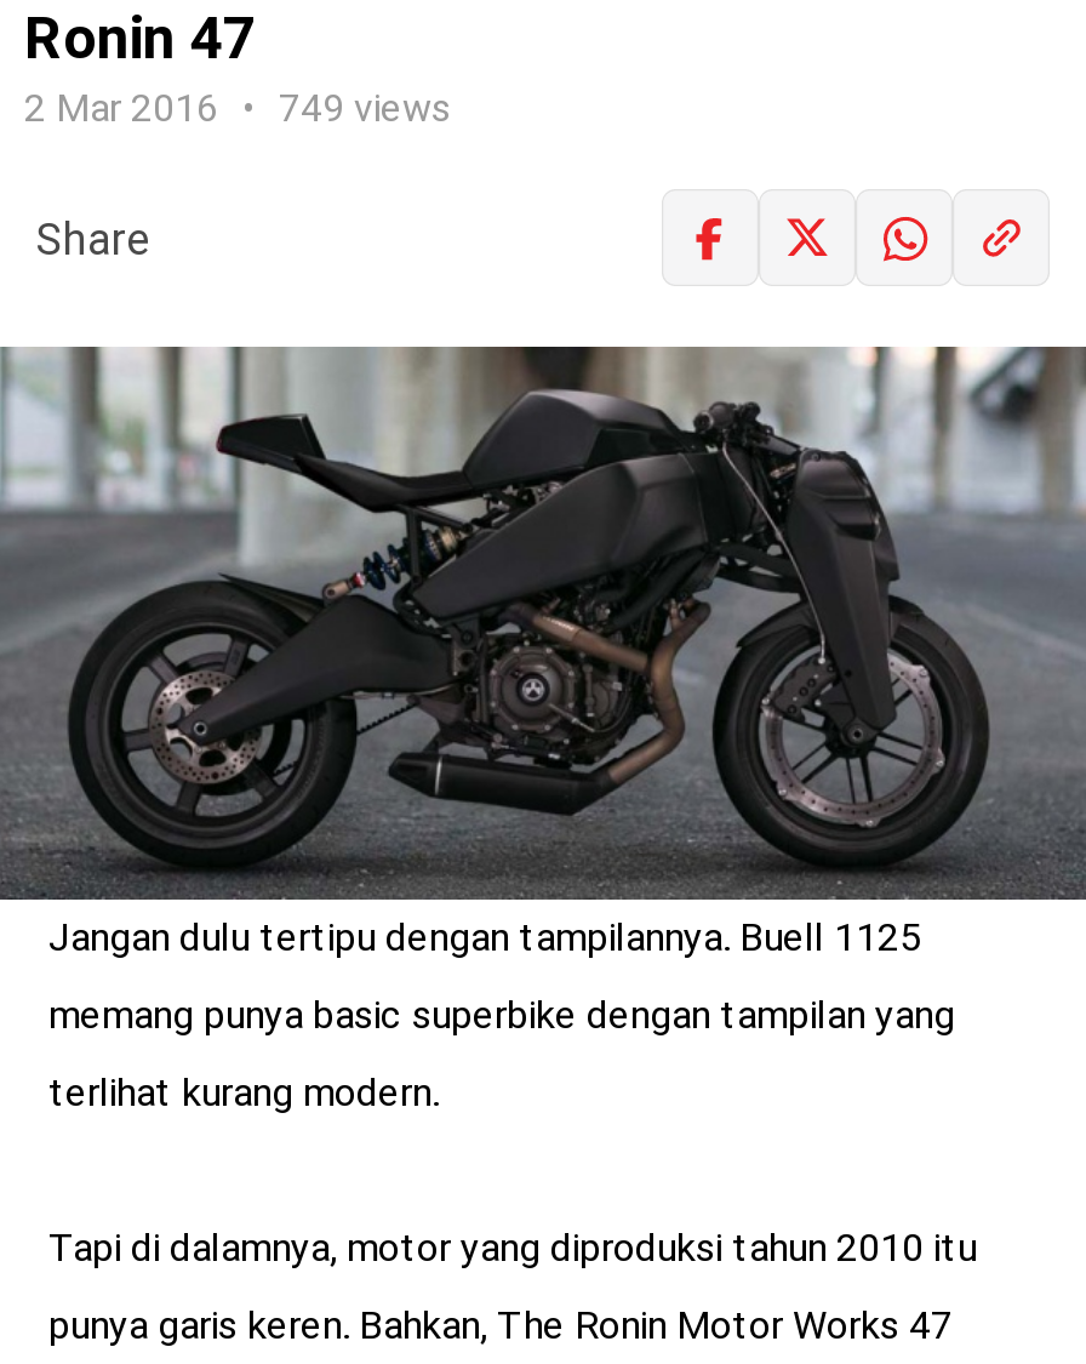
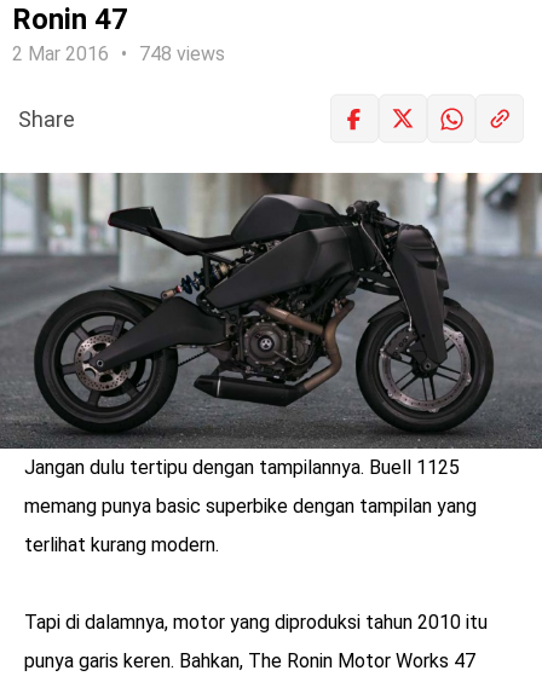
[24,85,451,131] 2 Mar 2016 749 views -> [12,42,225,65] 2 Mar 2016 748 views

